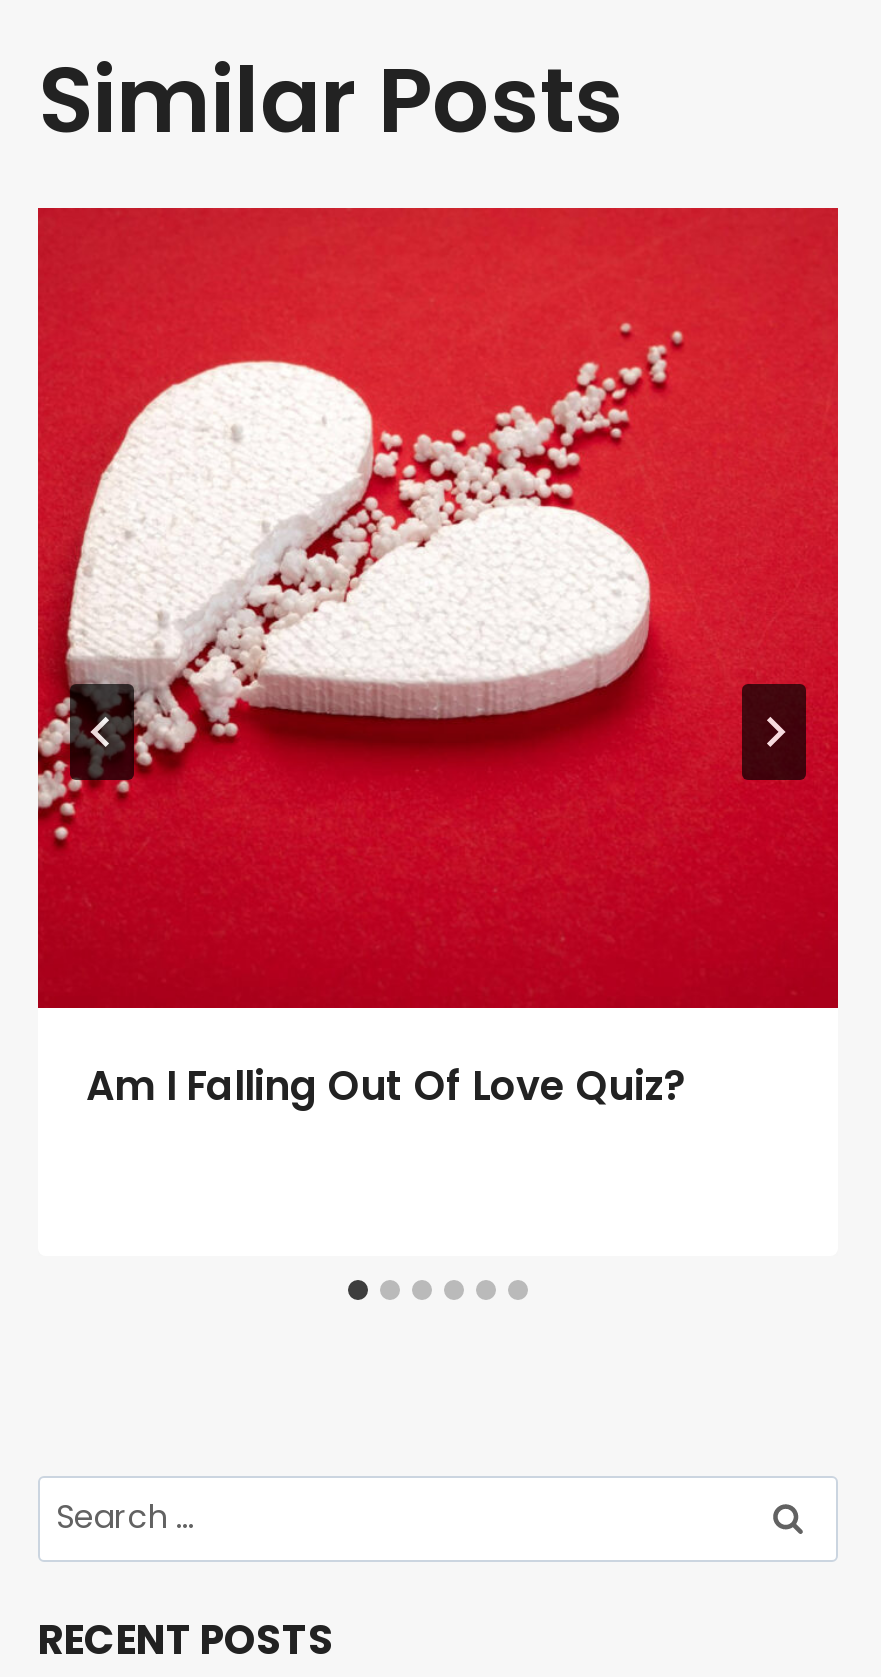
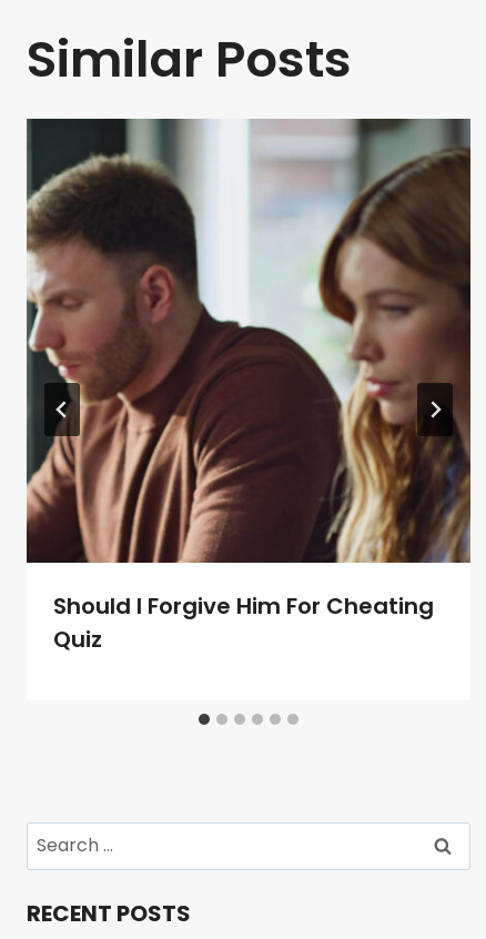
[36,206,840,1114] [image] | Am I Falling Out Of Love Quiz? -> [26,118,472,655] [image] | Should I Forgive Him For Cheating | Quiz

